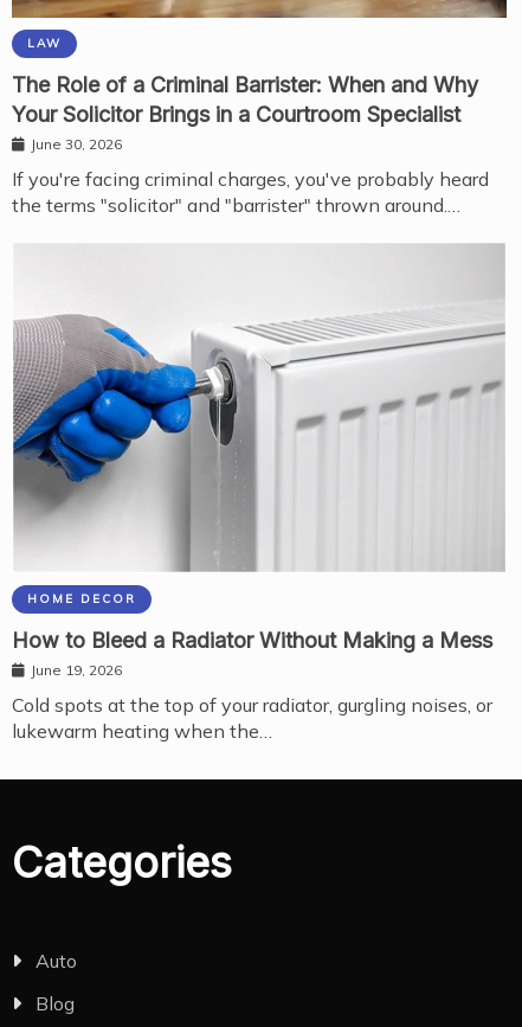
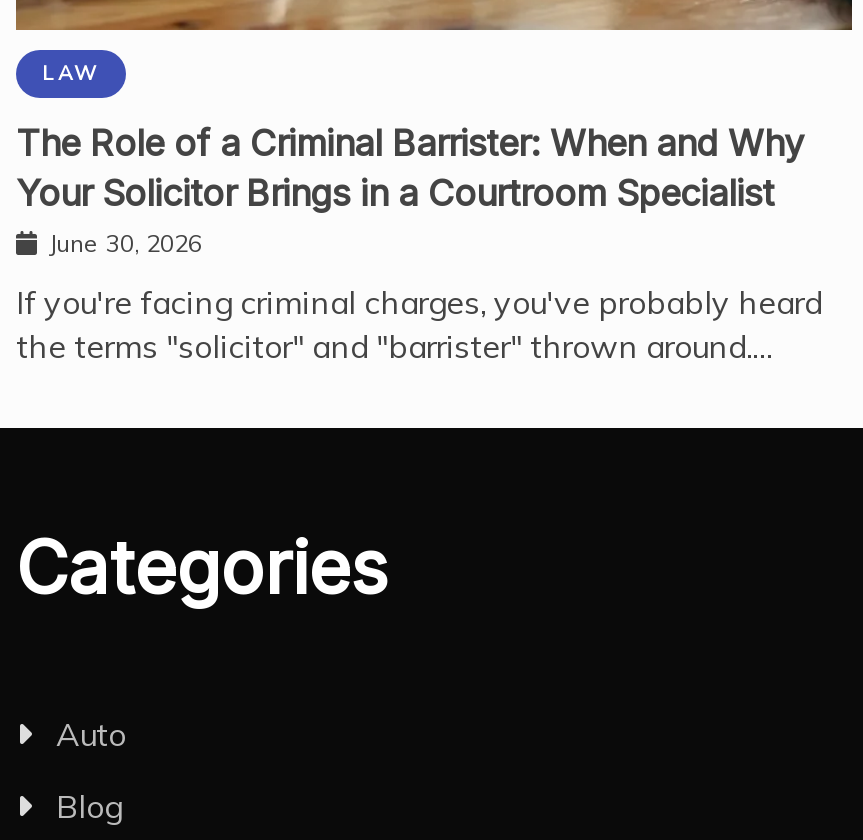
[12,243,507,742] [image] | HOME DECOR | How to Bleed a Radiator Without Making a Mess | June 19, 2026 | Cold spots at the top of your radiator, gurgling noises, or | lukewarm heating when the… -> none

